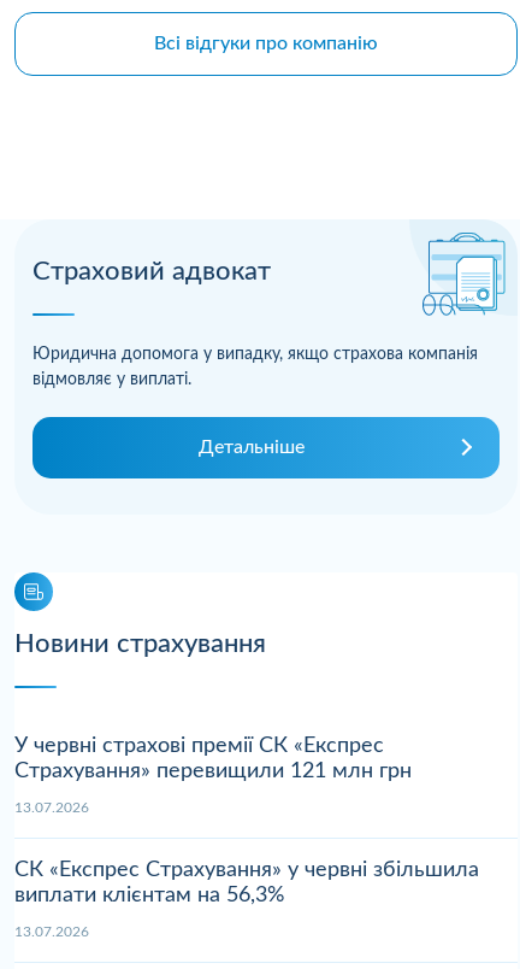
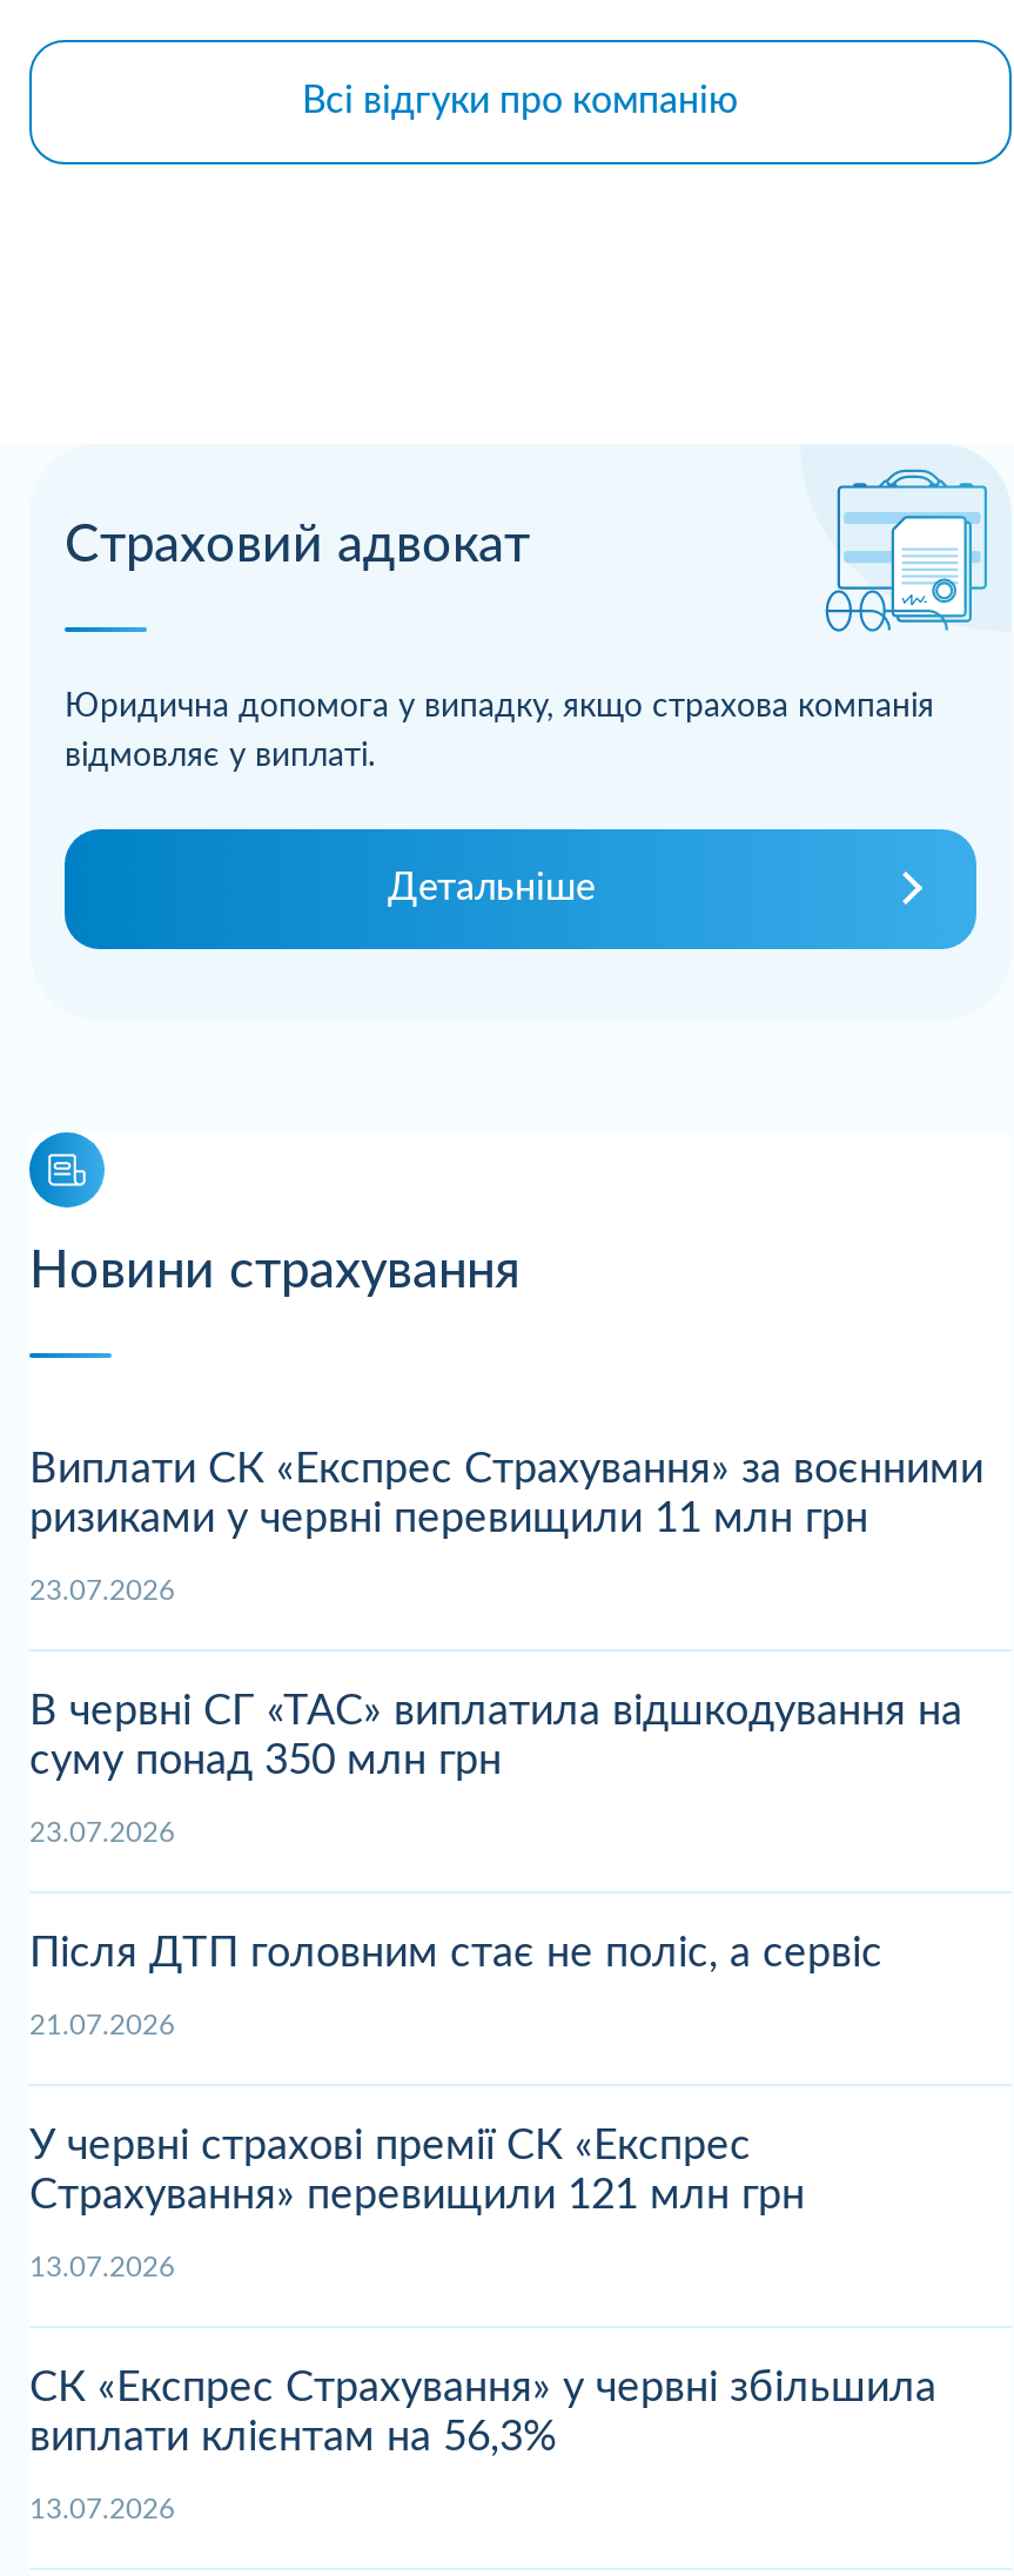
none -> [29,1449,983,2039] Виплати СК «Експрес Страхування» за воєнними | ризиками у червні перевищили 11 млн грн | 23.07.2026 | В червні СГ «ТАС» виплатила відшкодування на | суму понад 350 млн грн | 23.07.2026 | Після ДТП головним стає не поліс, а сервіс | 21.07.2026

